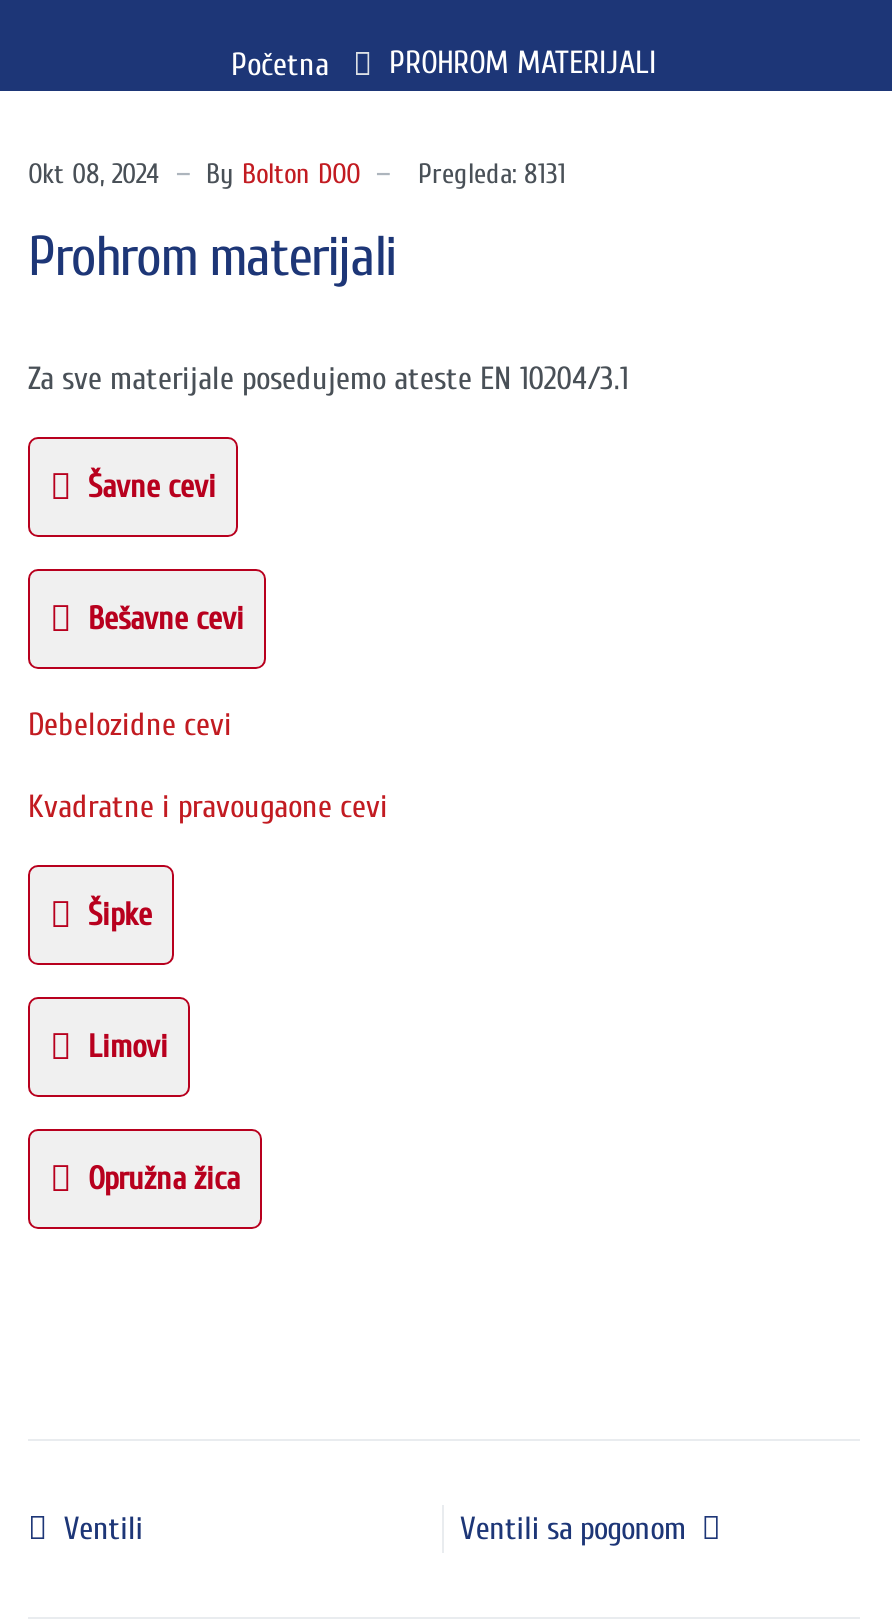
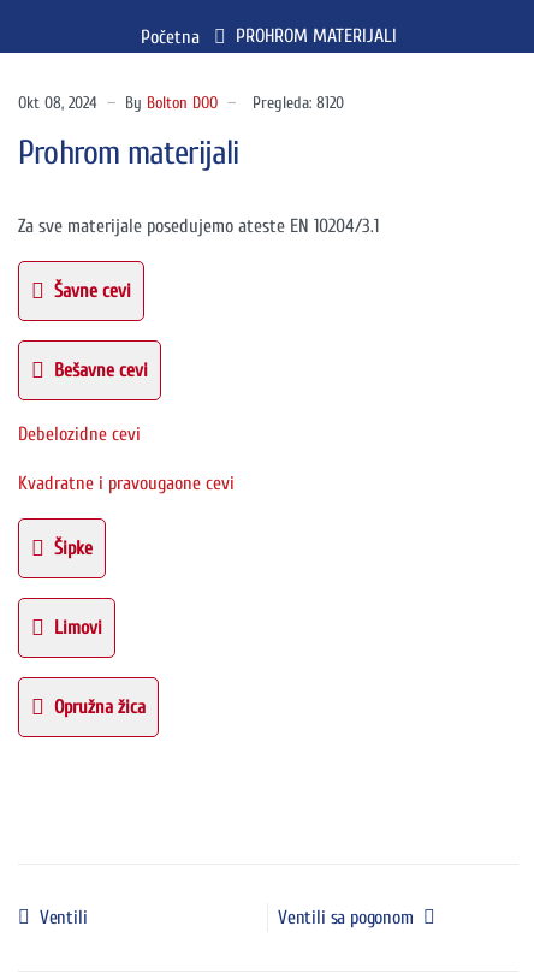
[28,156,566,190] Okt 08, 2024 By Bolton DOO Pregleda: 8131 -> [18,92,344,112] Okt 08, 2024 By Bolton DOO Pregleda: 8120

